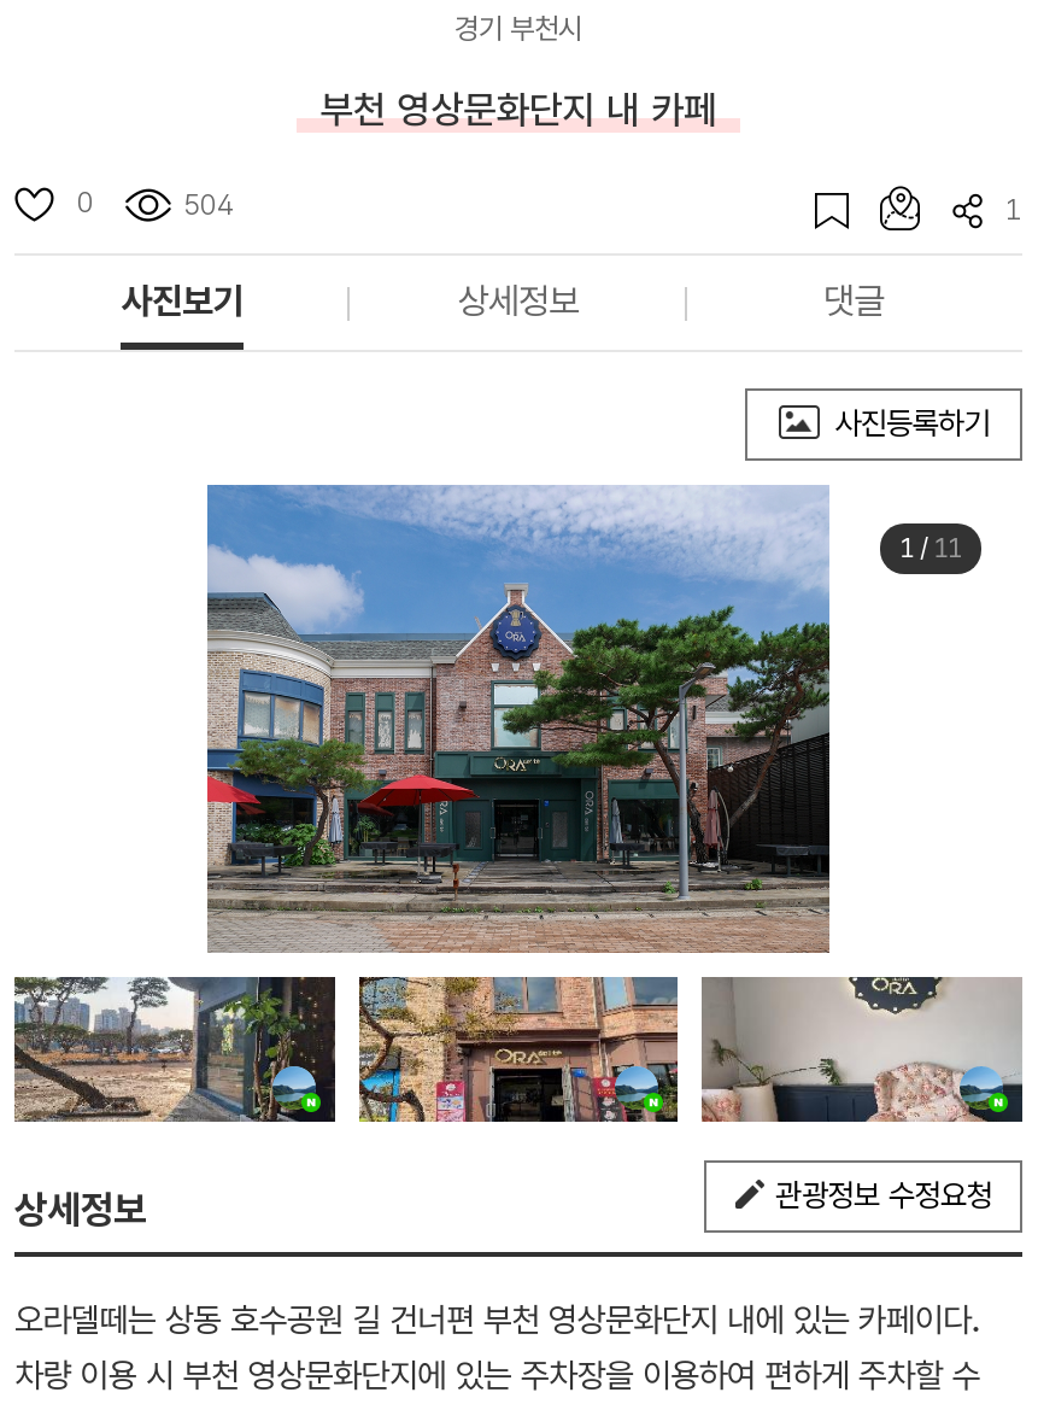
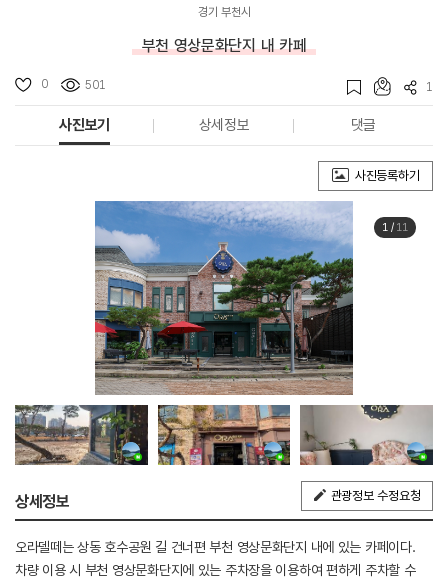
[183,188,234,222] 504 -> [85,78,106,92] 501

